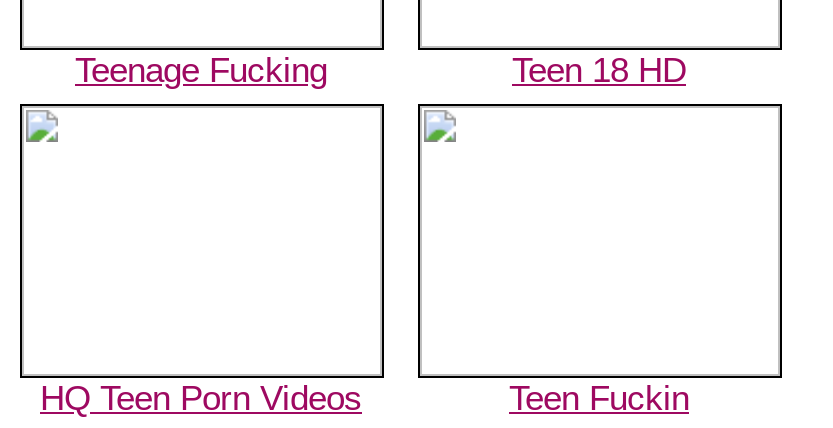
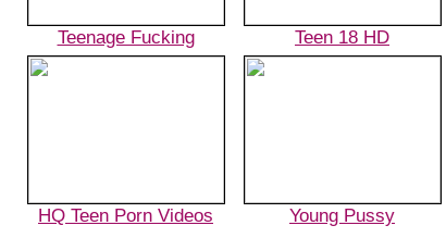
[509,378,689,418] Teen Fuckin -> [289,204,395,226] Young Pussy

